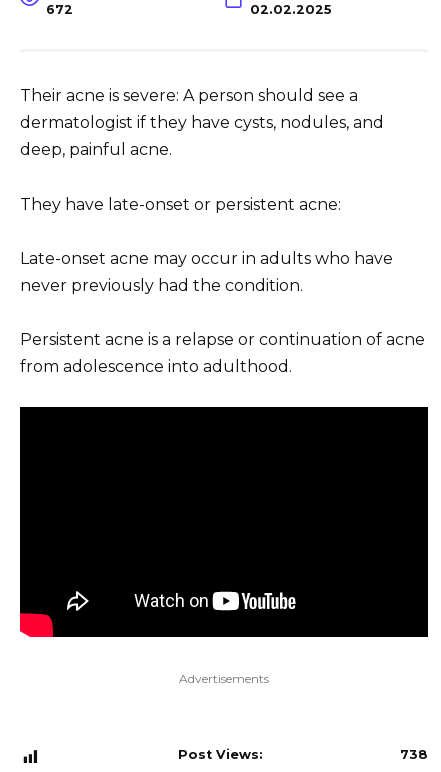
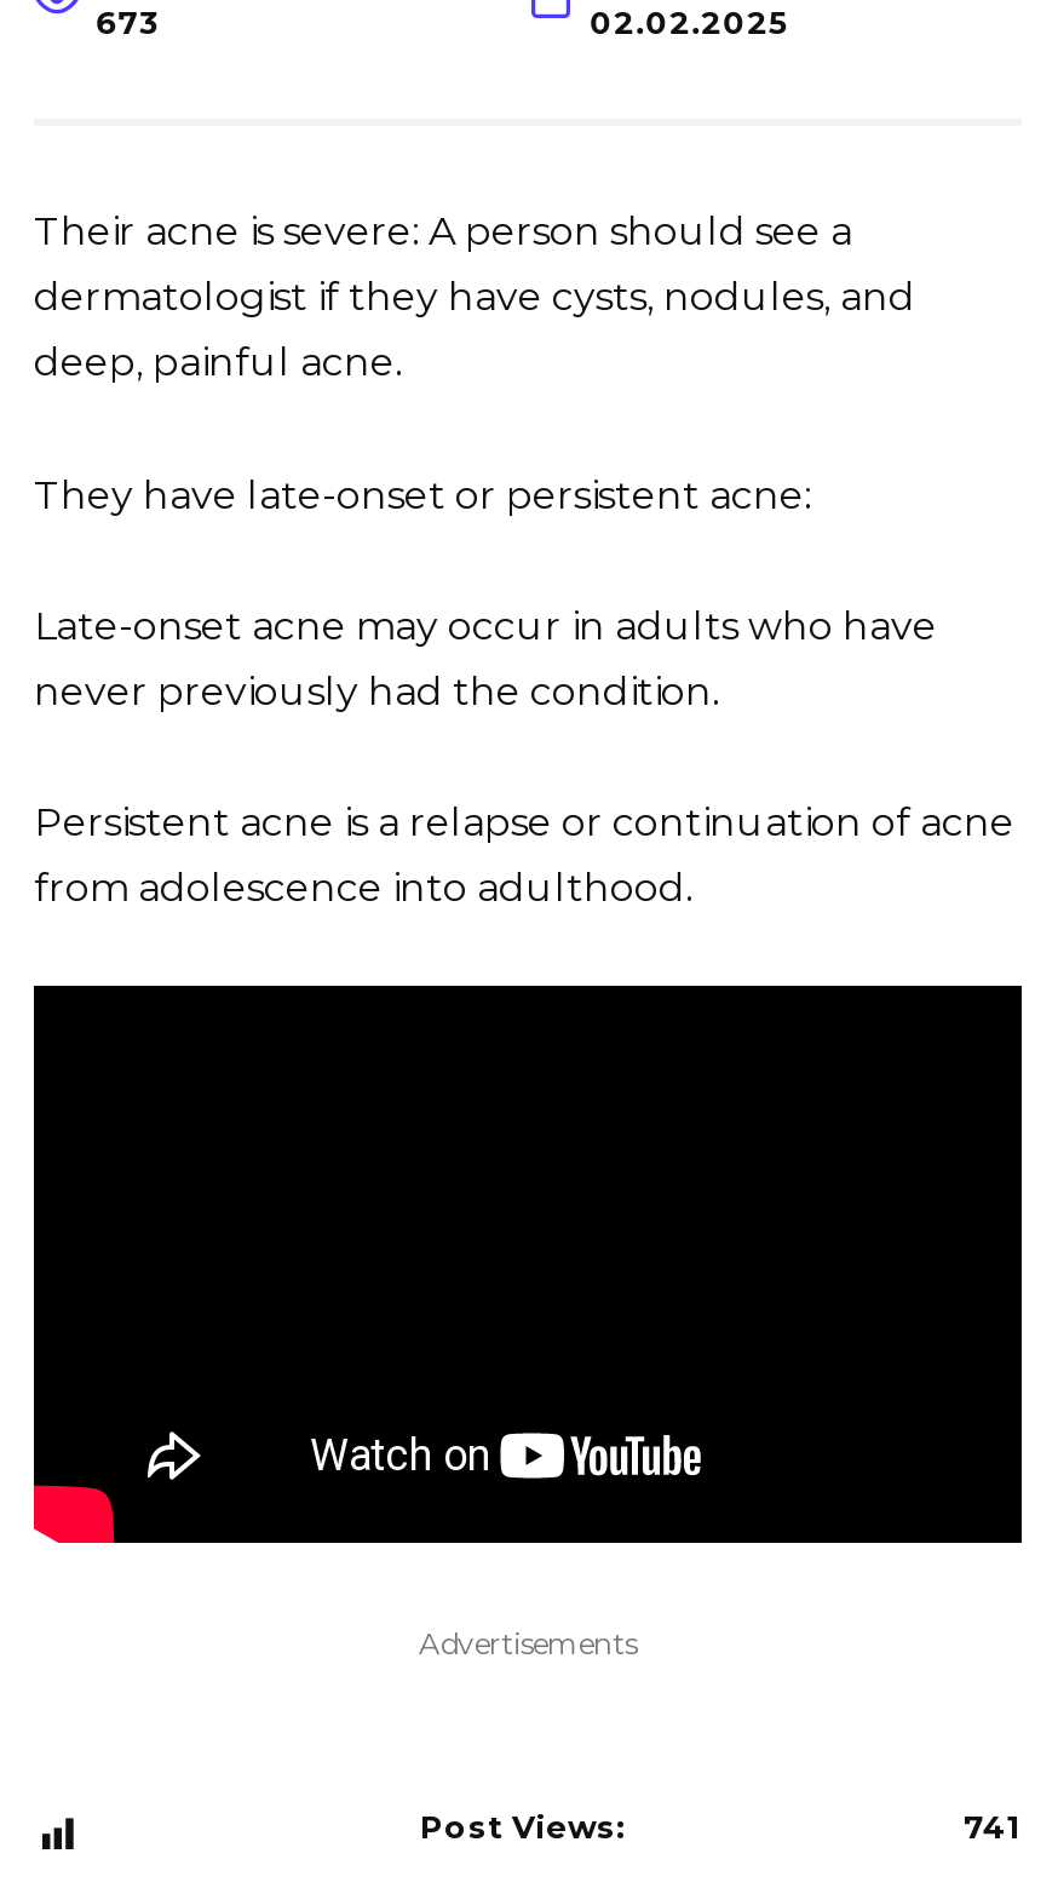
[46,2,73,17] 672 -> [96,6,161,42] 673
[400,746,428,761] 738 -> [964,1808,1022,1844] 741

